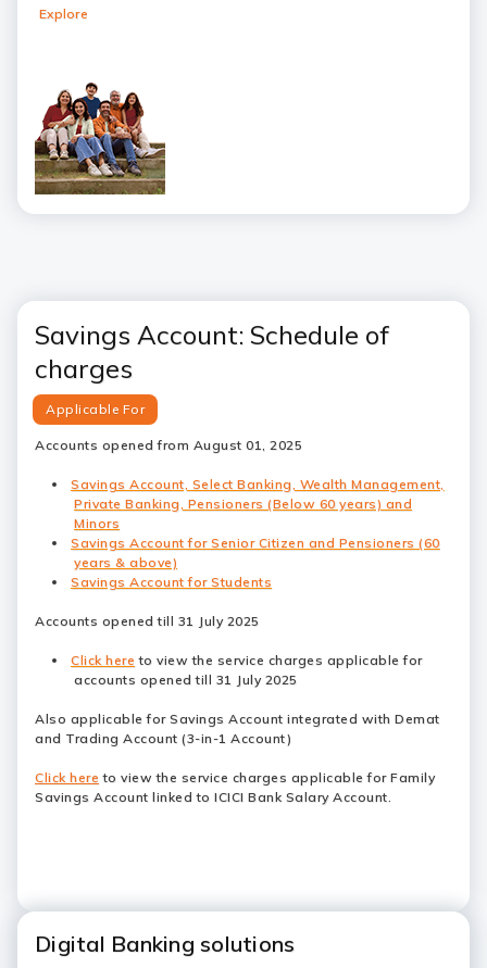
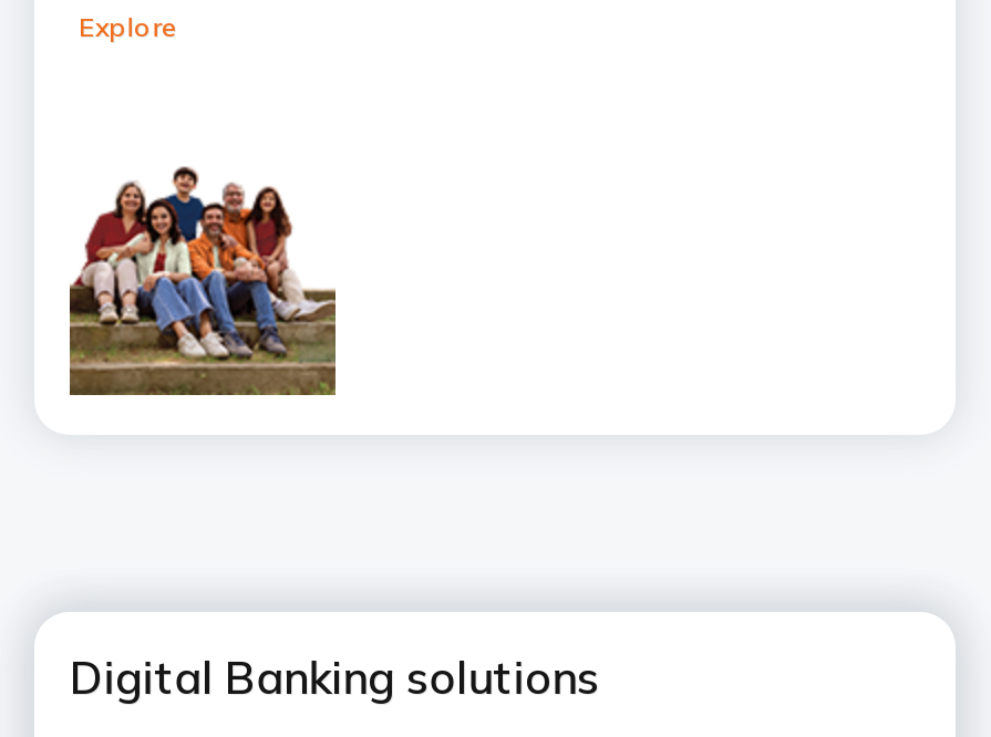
[35,318,444,805] Savings Account: Schedule of | charges | Applicable For | Accounts opened from August 01, 2025 | Savings Account, Select Banking, Wealth Management, | Private Banking, Pensioners (Below 60 years) and | Minors | Savings Account for Senior Citizen and Pensioners (60 | years & above) | Savings Account for Students | Accounts opened till 31 July 2025 | Click here to view the service charges applicable for | accounts opened till 31 July 2025 | Also applicable for Savings Account integrated with Demat | and Trading Account (3-in-1 Account) | Click here to view the service charges applicable for Family | Savings Account linked to ICICI Bank Salary Account. -> none

